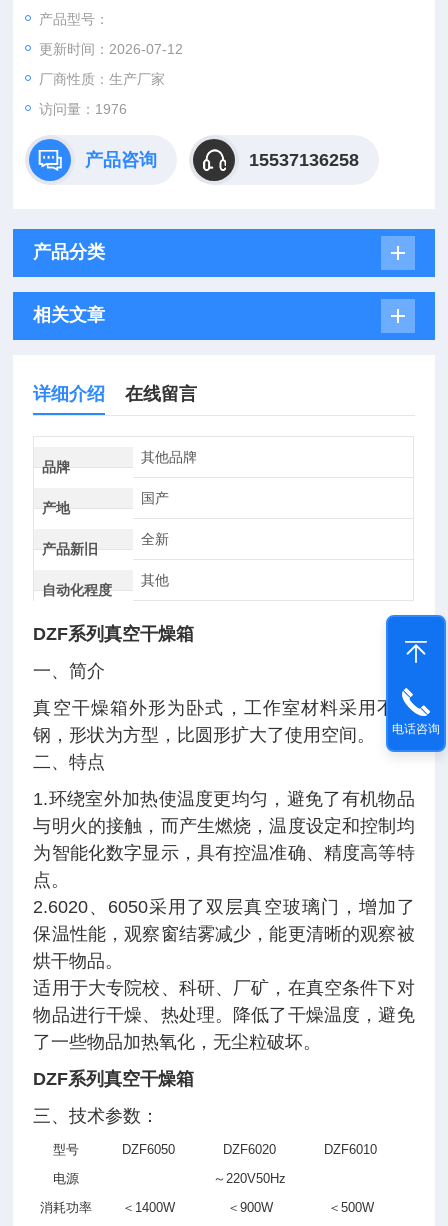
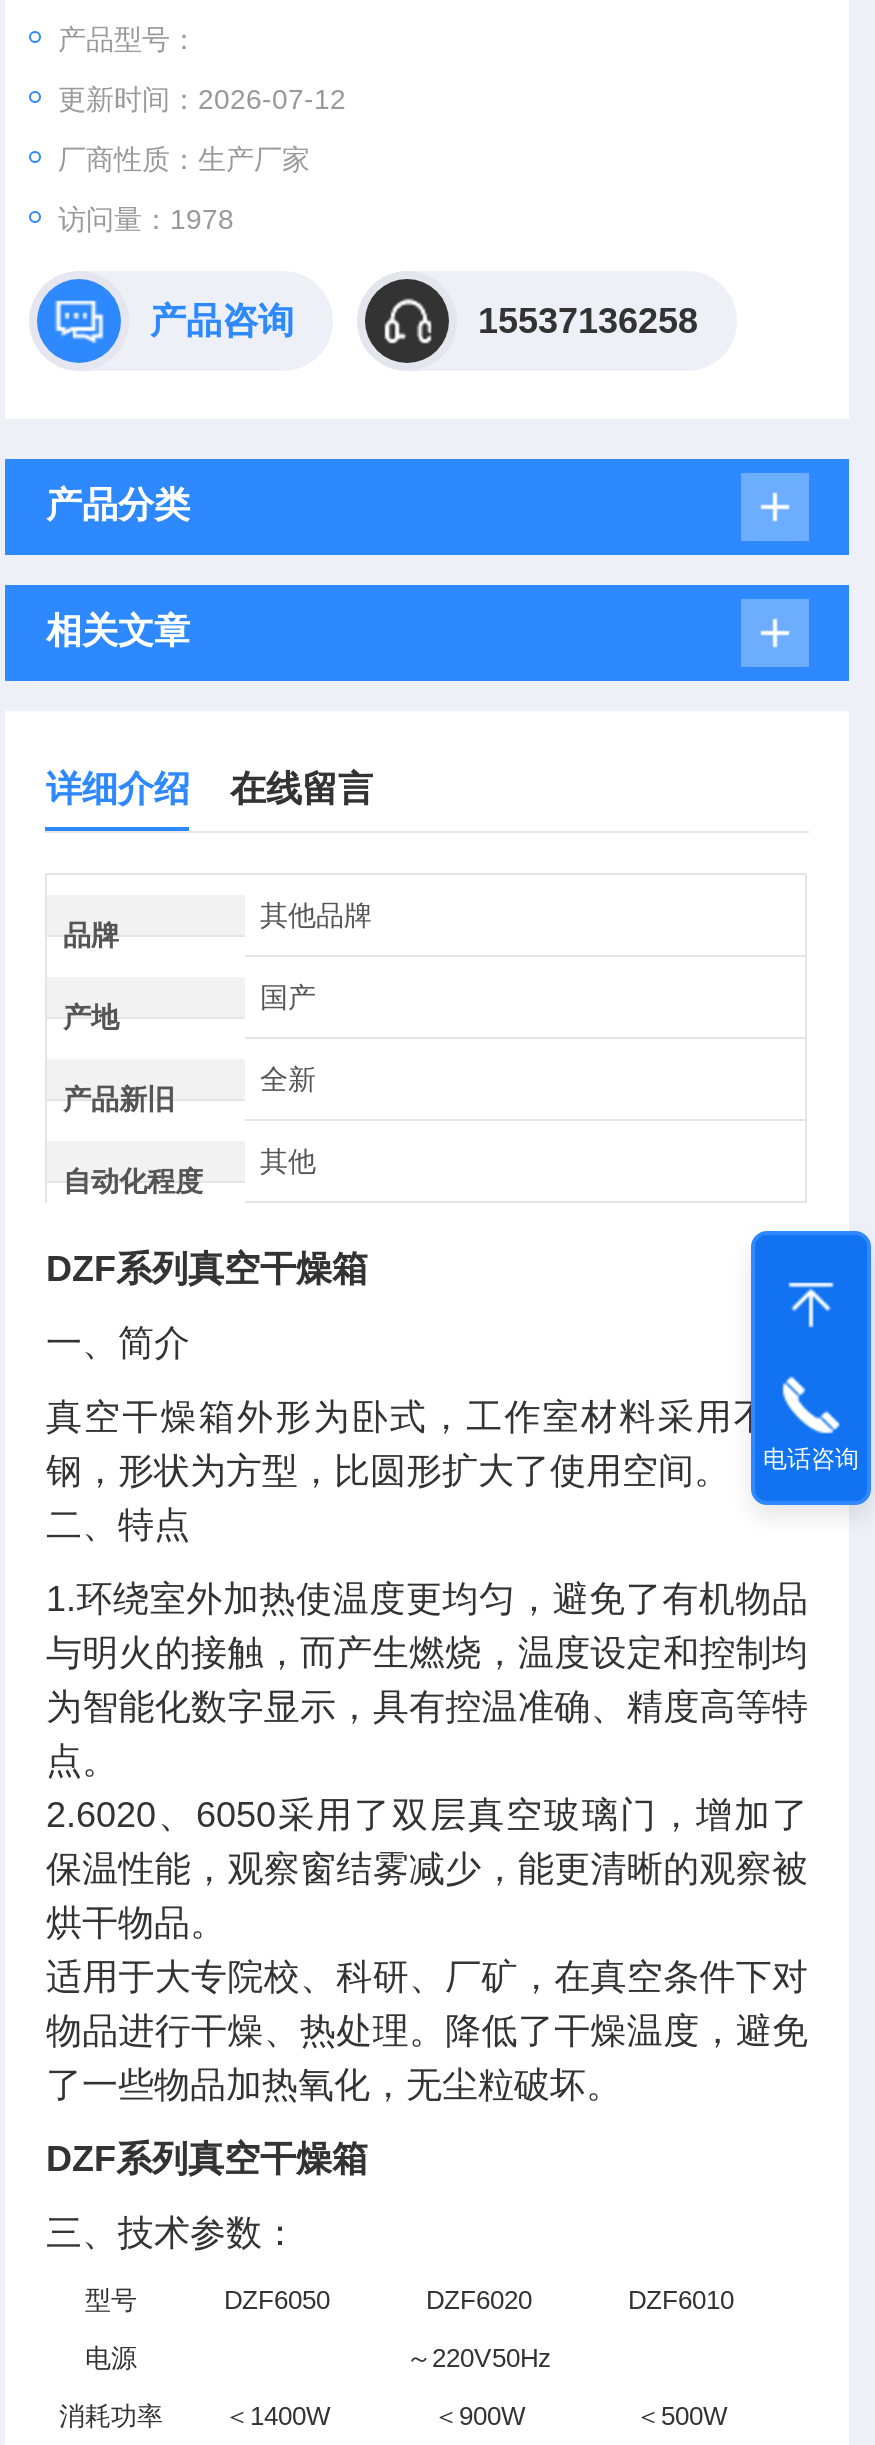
[39,101,127,117] 访问量：1976 -> [58,203,234,235] 访问量：1978

